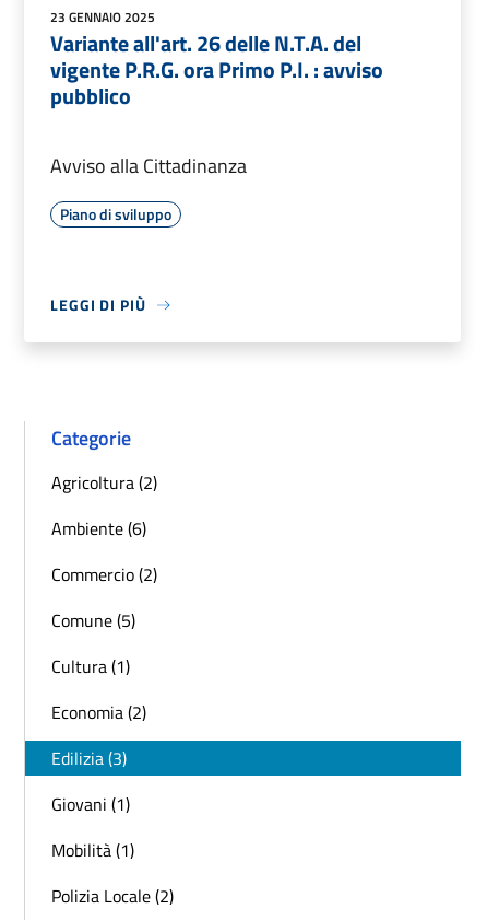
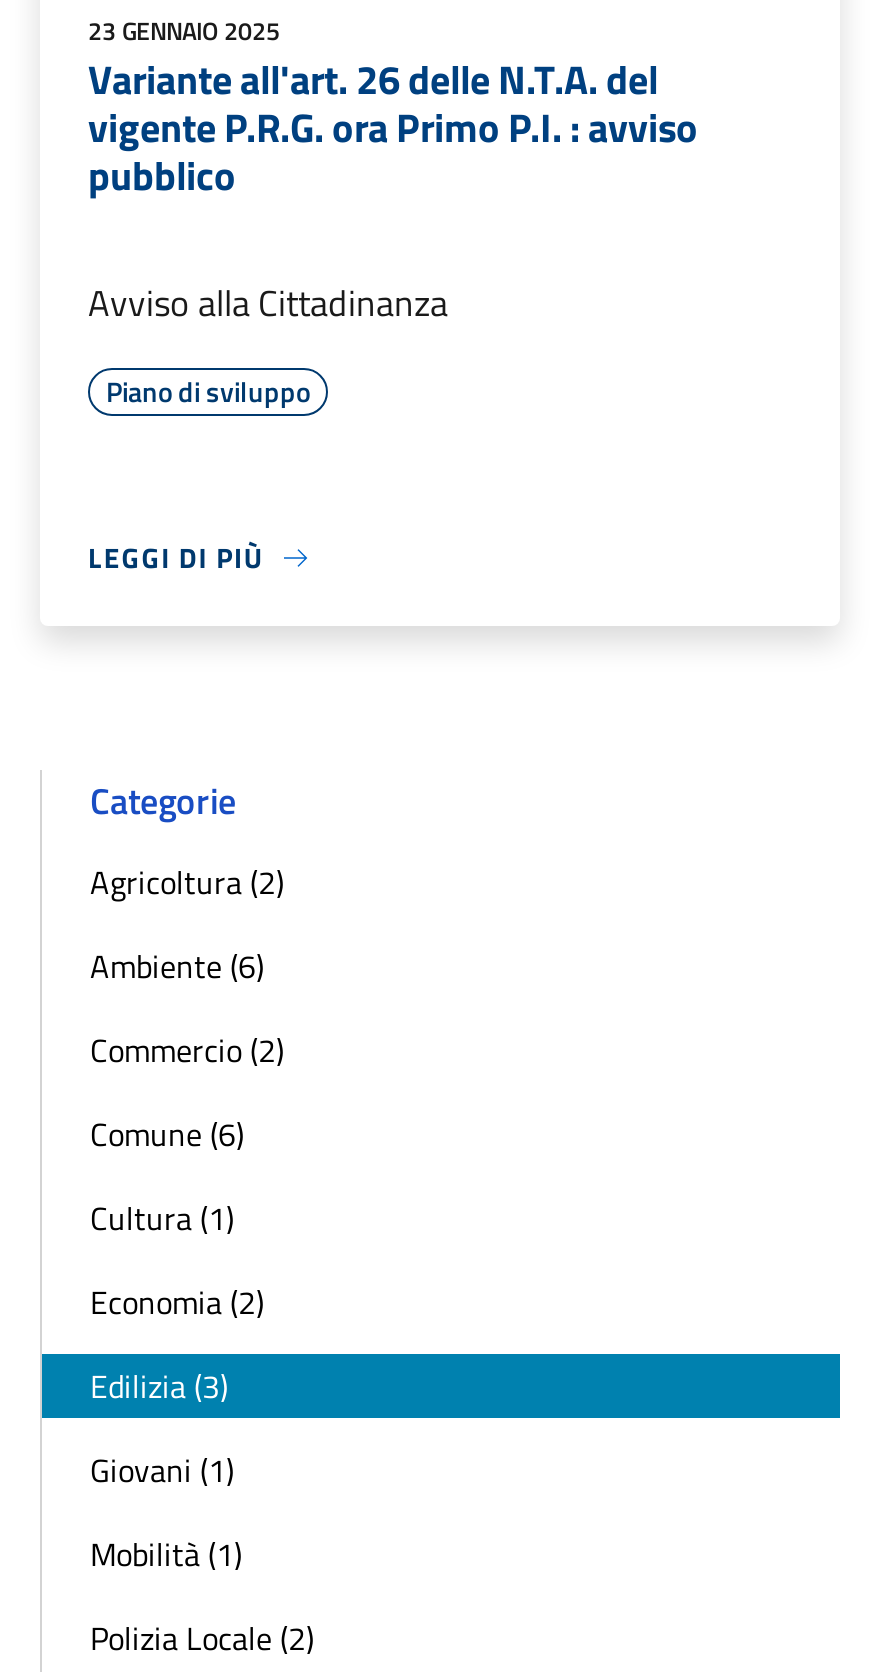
[51,607,135,633] Comune (5) -> [90,1110,244,1158] Comune (6)

